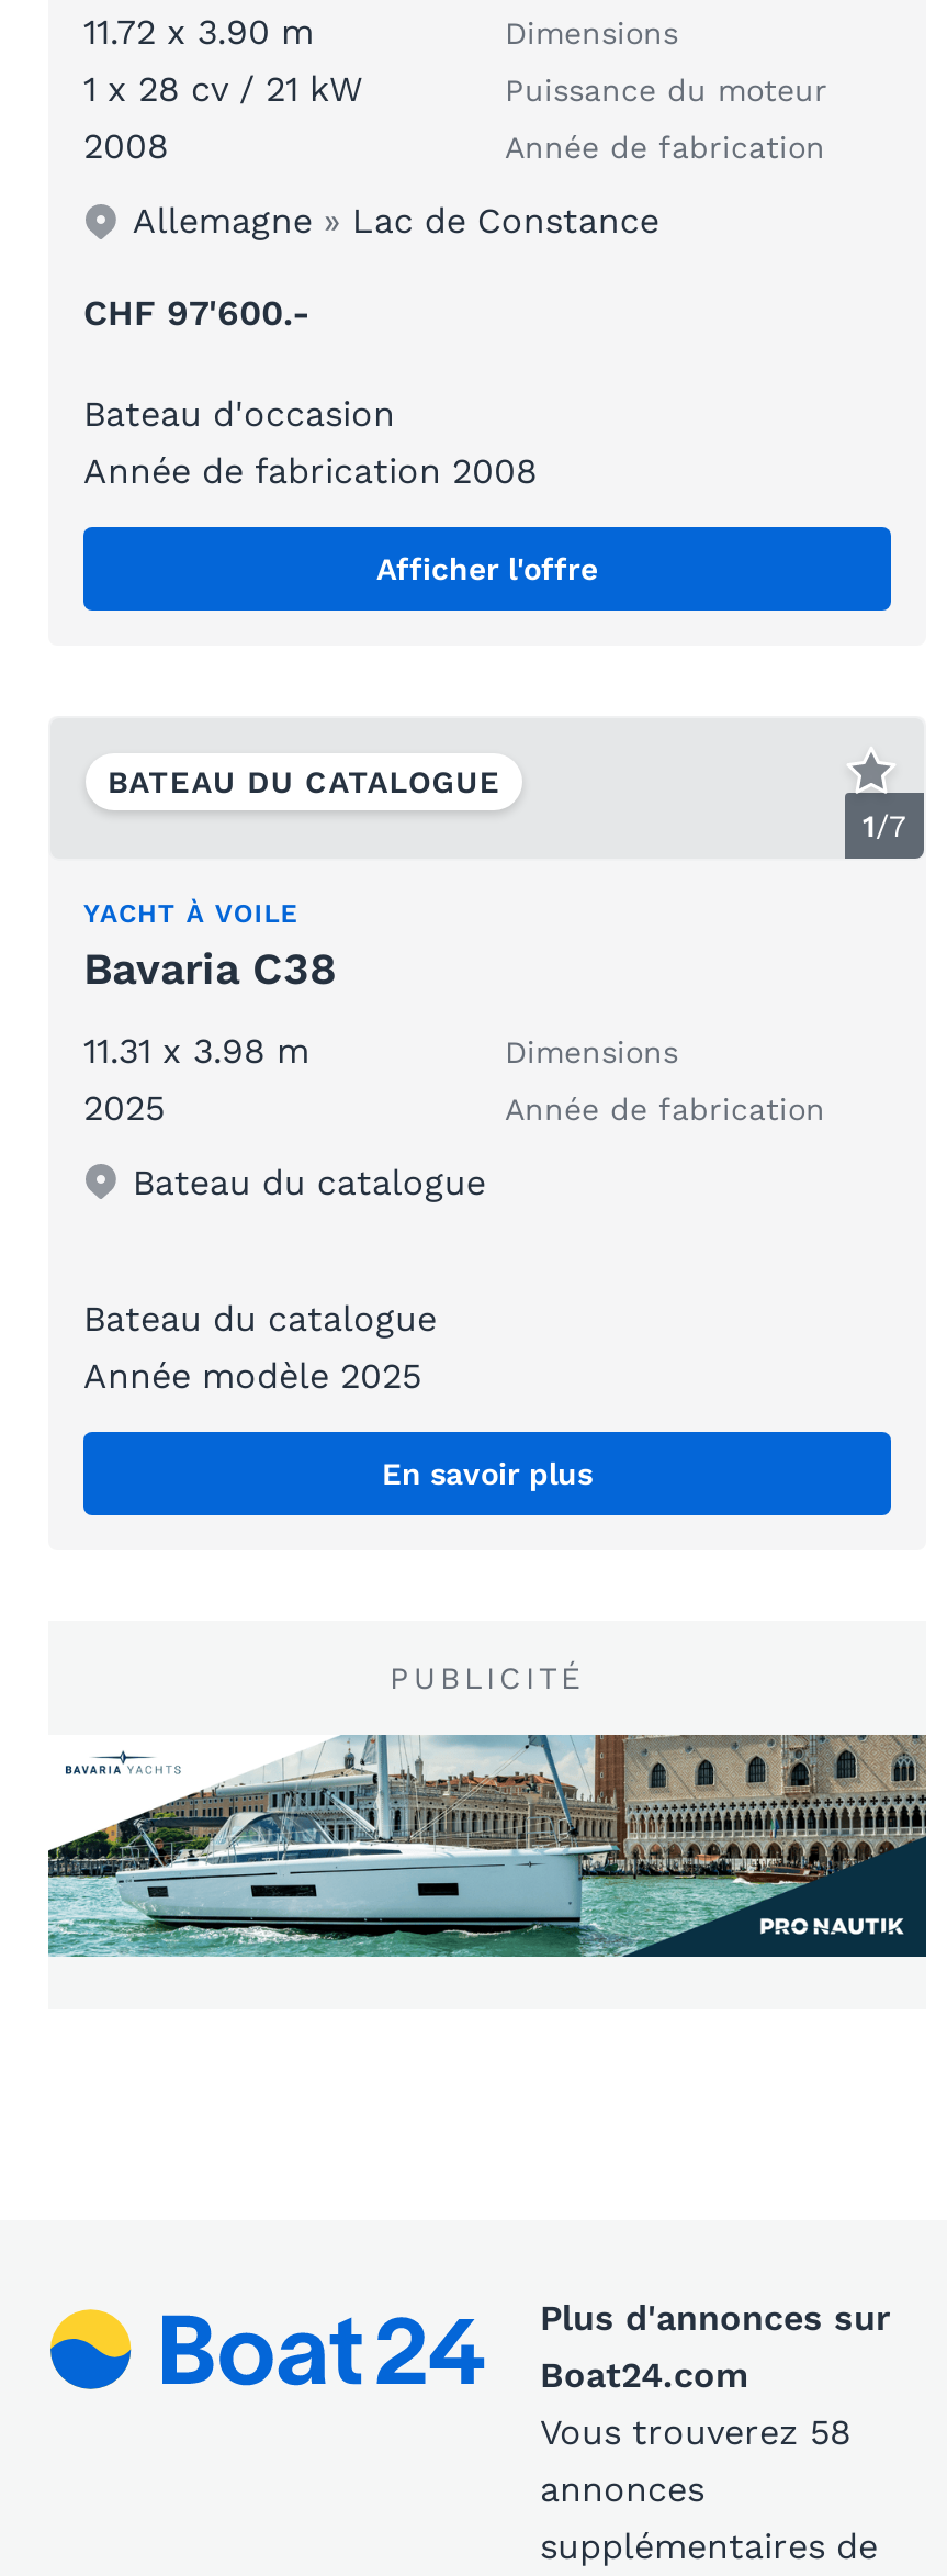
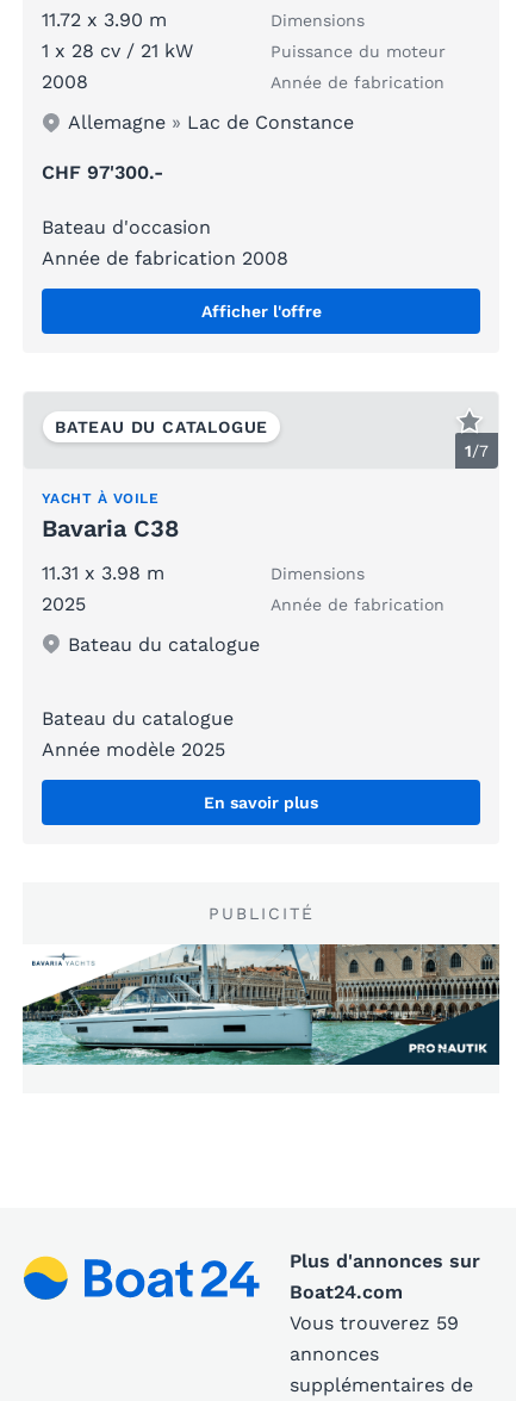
[83,293,309,335] CHF 97'600.- -> [42,162,163,184] CHF 97'300.-
[540,2410,852,2452] Vous trouverez 58 -> [290,1311,459,1334] Vous trouverez 59

